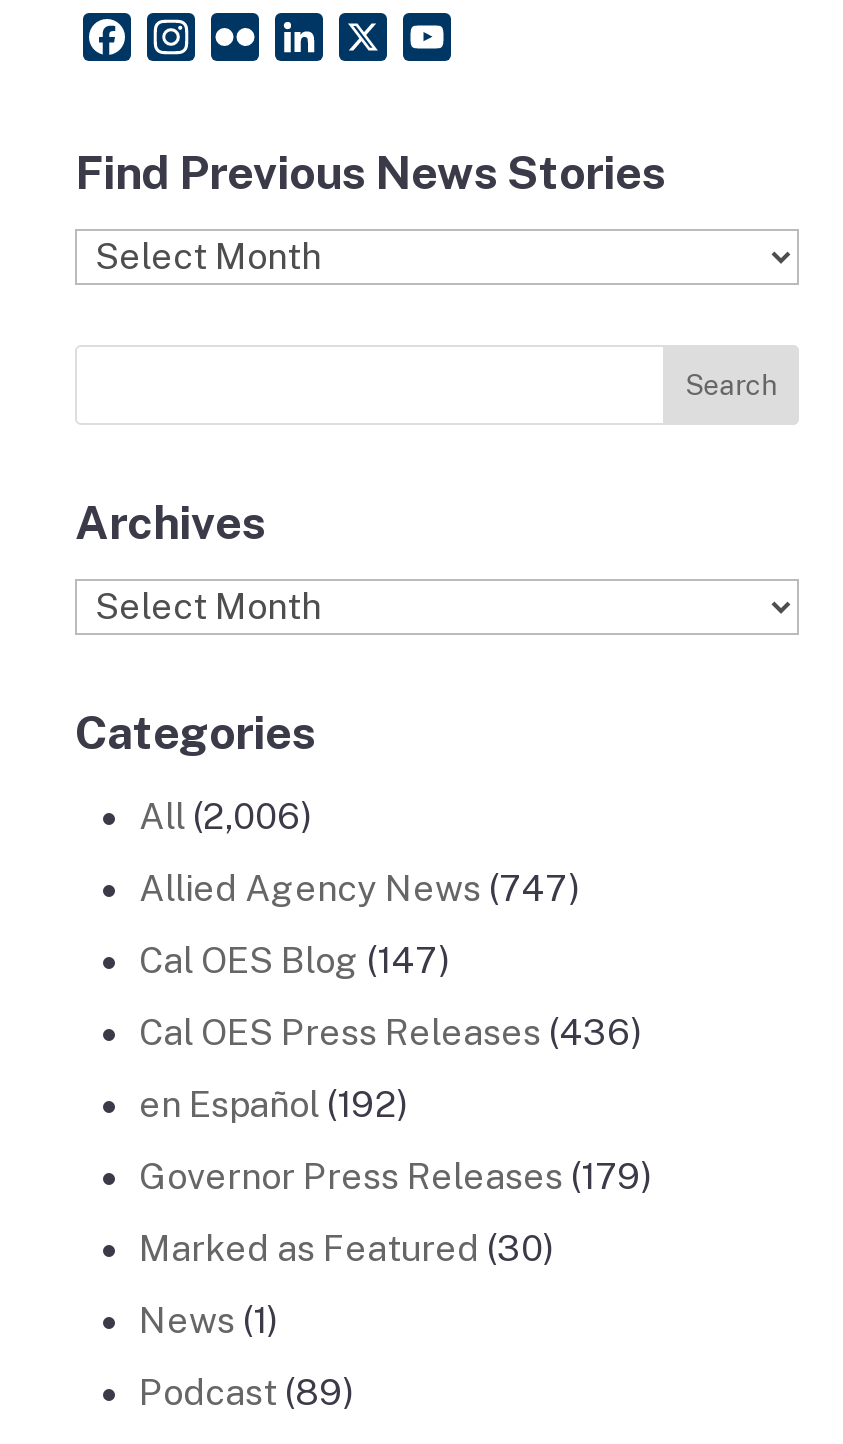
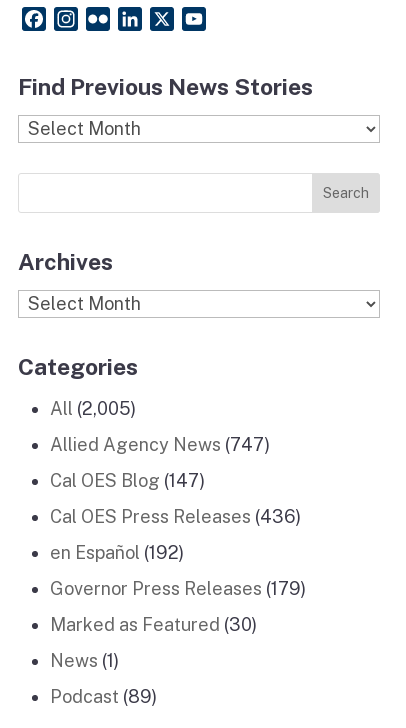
[139,795,311,837] All (2,006) -> [50,398,136,419] All (2,005)

